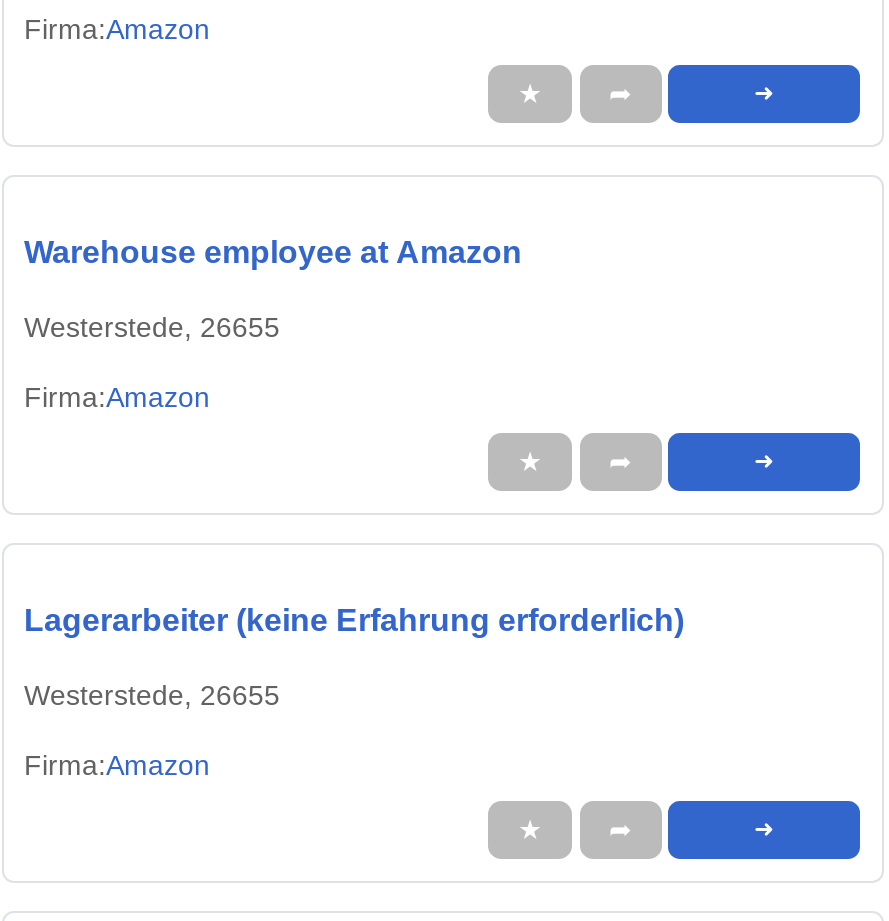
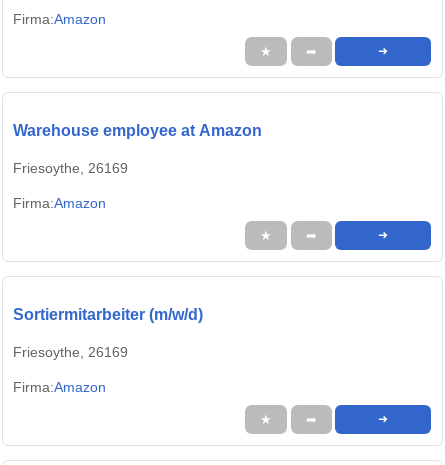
[24,311,280,343] Westerstede, 26655 -> [13,160,128,176] Friesoythe, 26169
[24,603,684,637] Lagerarbeiter (keine Erfahrung erforderlich) -> [13,306,203,323] Sortiermitarbeiter (m/w/d)
[24,679,280,711] Westerstede, 26655 -> [13,344,128,360] Friesoythe, 26169

